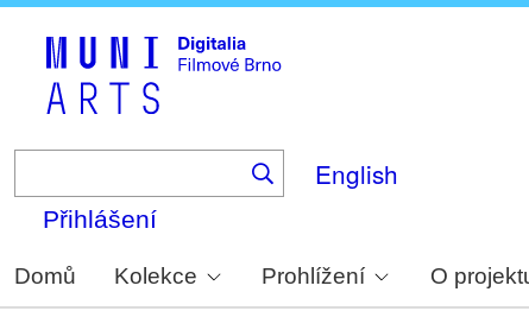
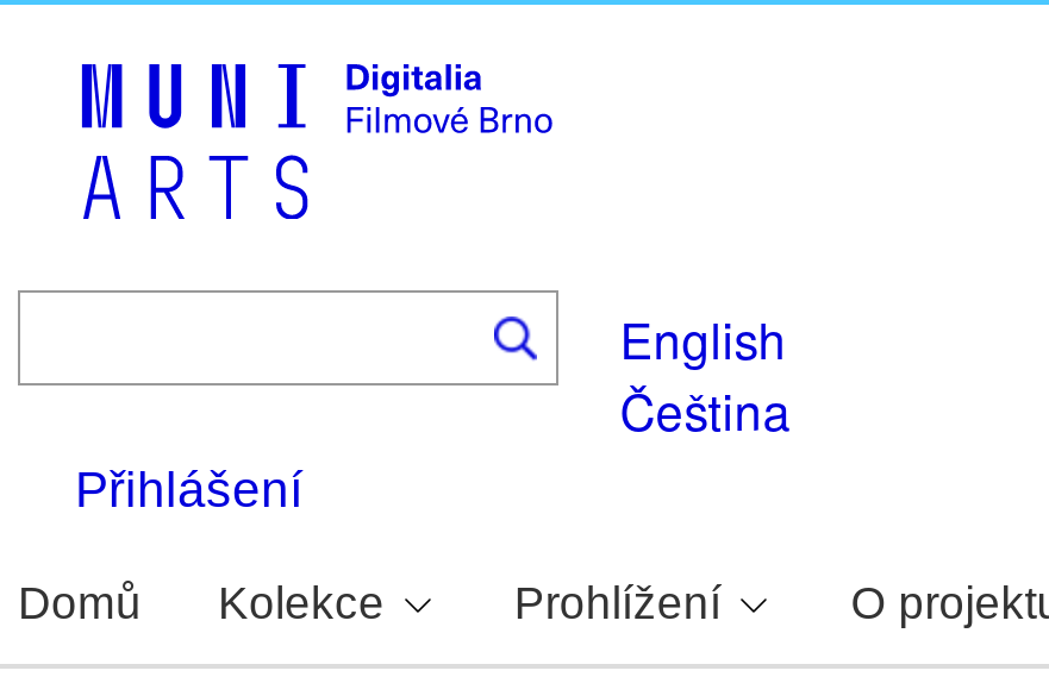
none -> [620,374,791,445] Čeština

